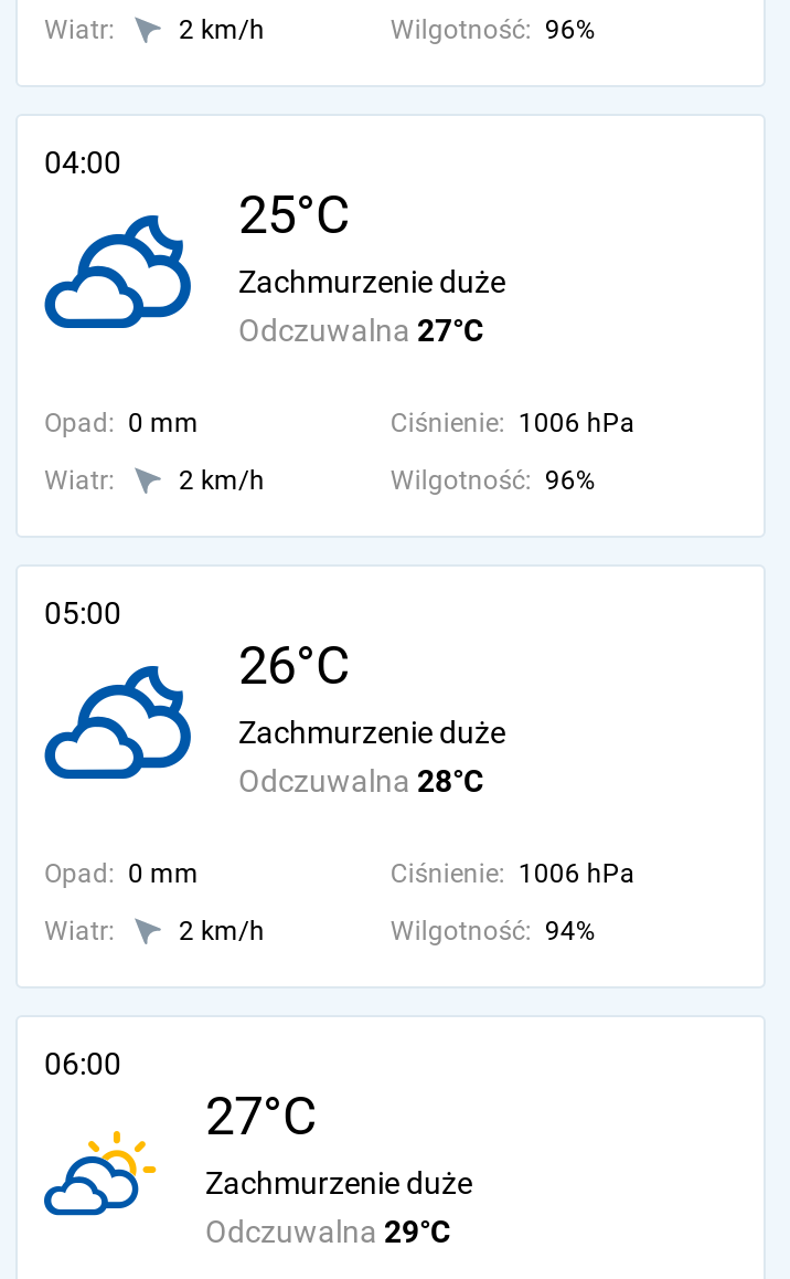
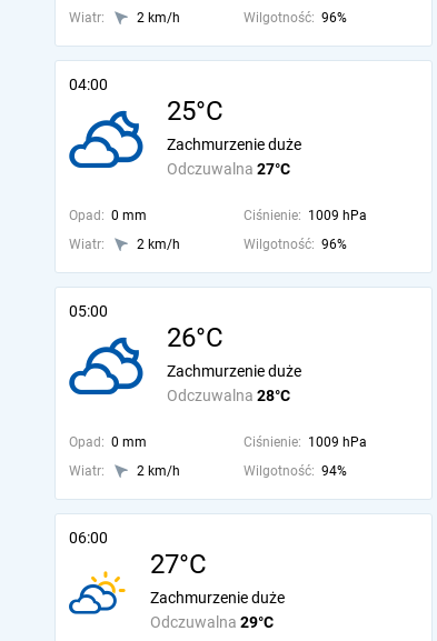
[390,408,635,438] Ciśnienie: 1006 hPa -> [243,208,367,223] Ciśnienie: 1009 hPa
[390,858,635,889] Ciśnienie: 1006 hPa -> [243,434,367,450] Ciśnienie: 1009 hPa

